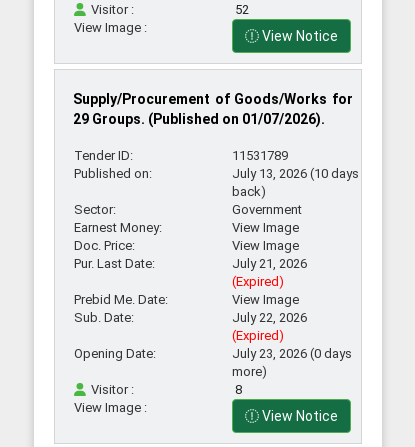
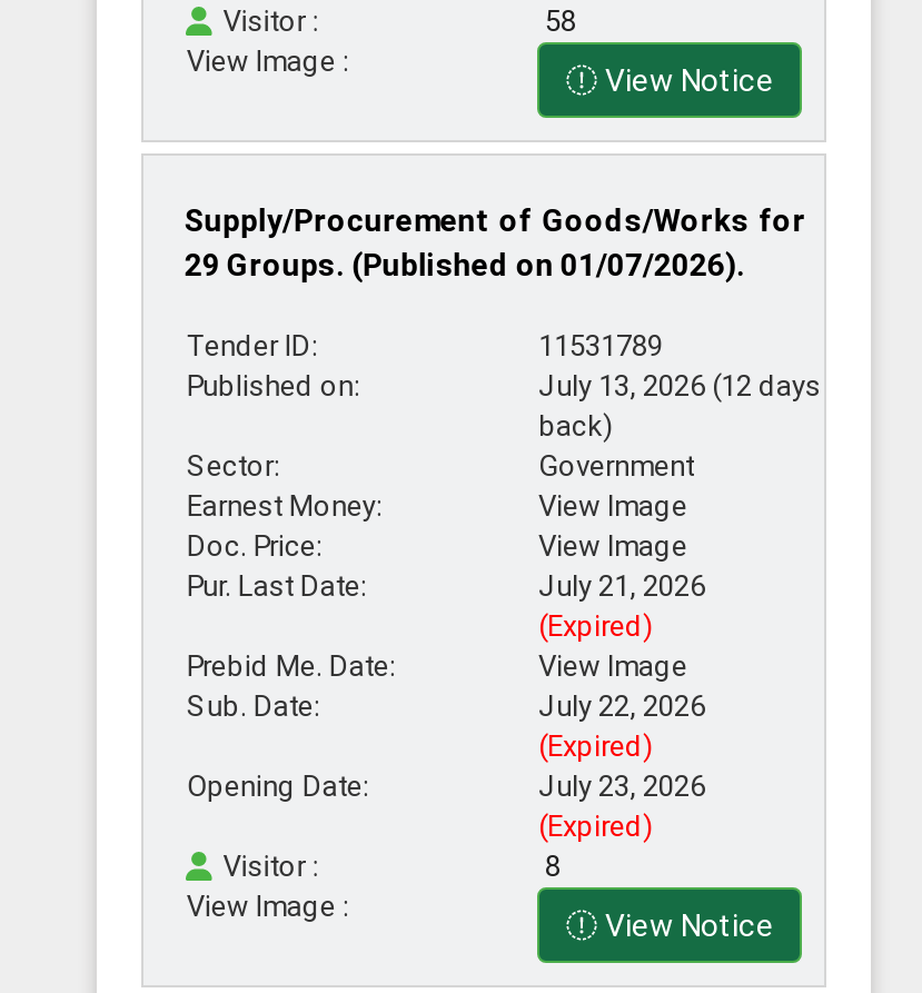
[232,2,249,17] 52 -> [538,4,576,38] 58
[232,166,359,181] July 13, 2026 (10 days -> [538,369,821,403] July 13, 2026 (12 days
[232,346,352,379] July 23, 2026 (0 days | more) -> [538,769,705,843] July 23, 2026 | (Expired)

